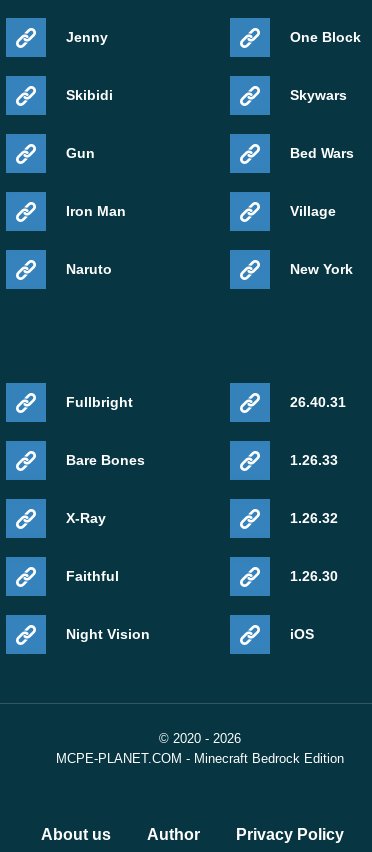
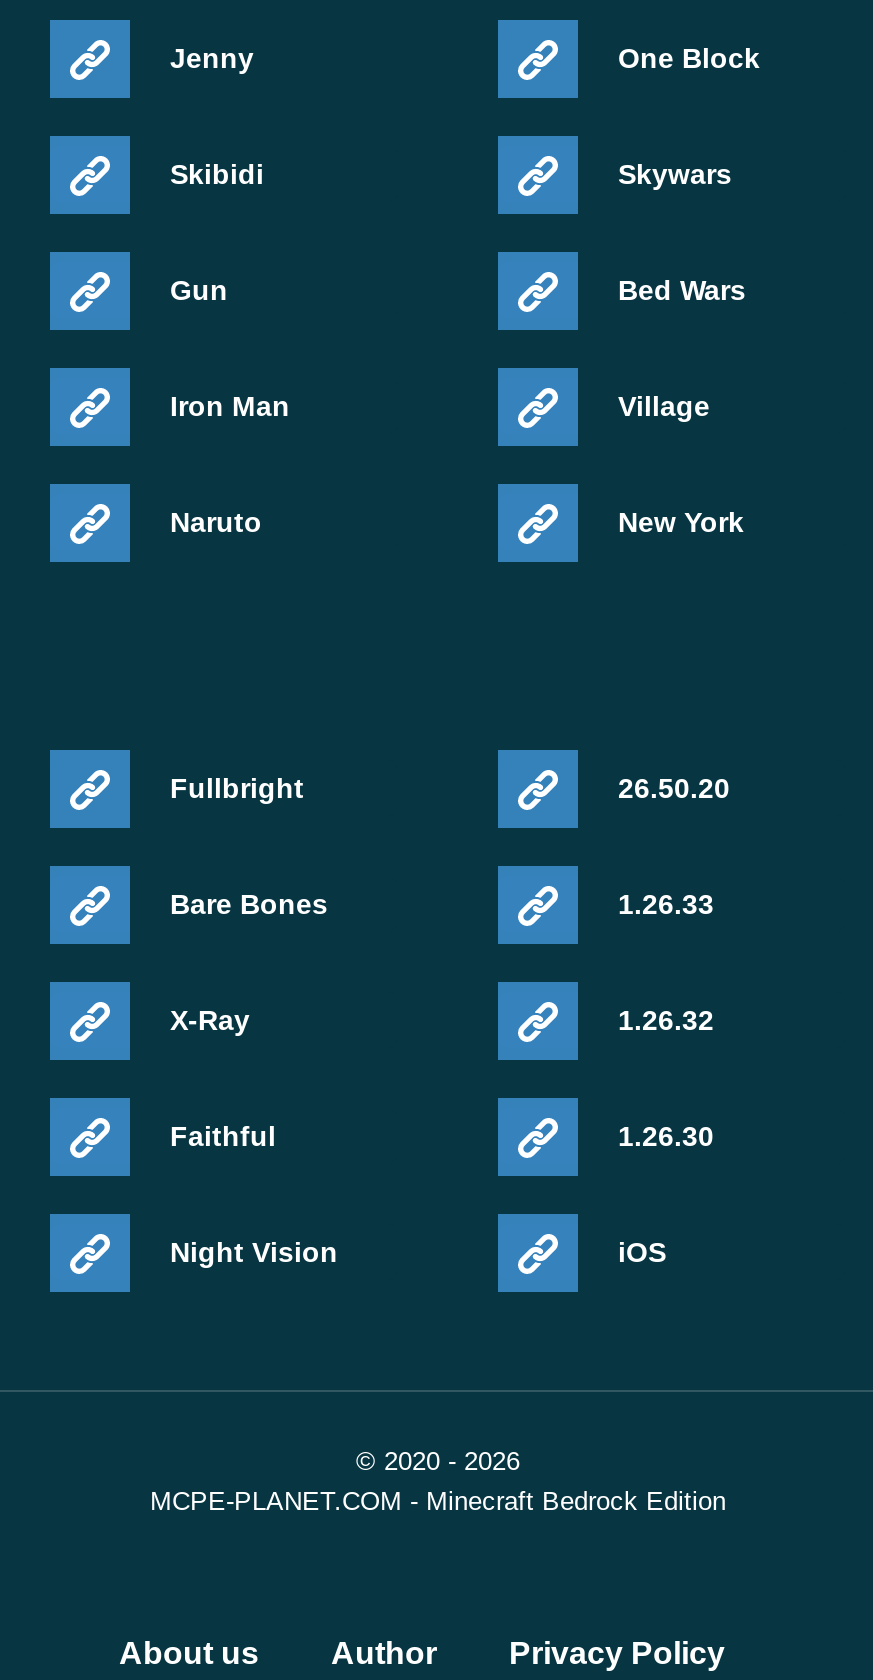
[290,394,346,410] 26.40.31 -> [618,772,730,804] 26.50.20

